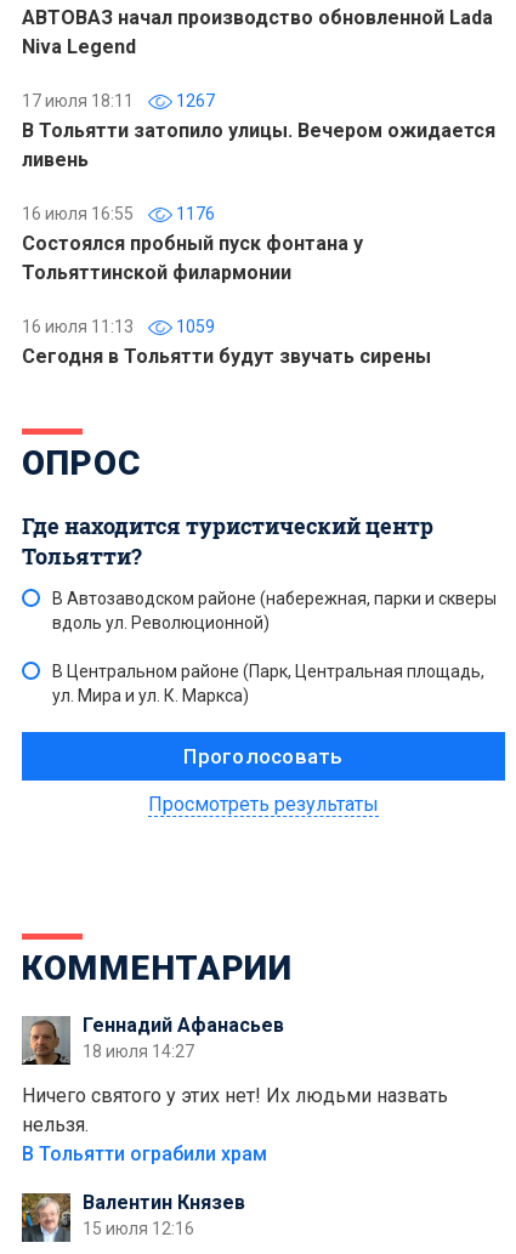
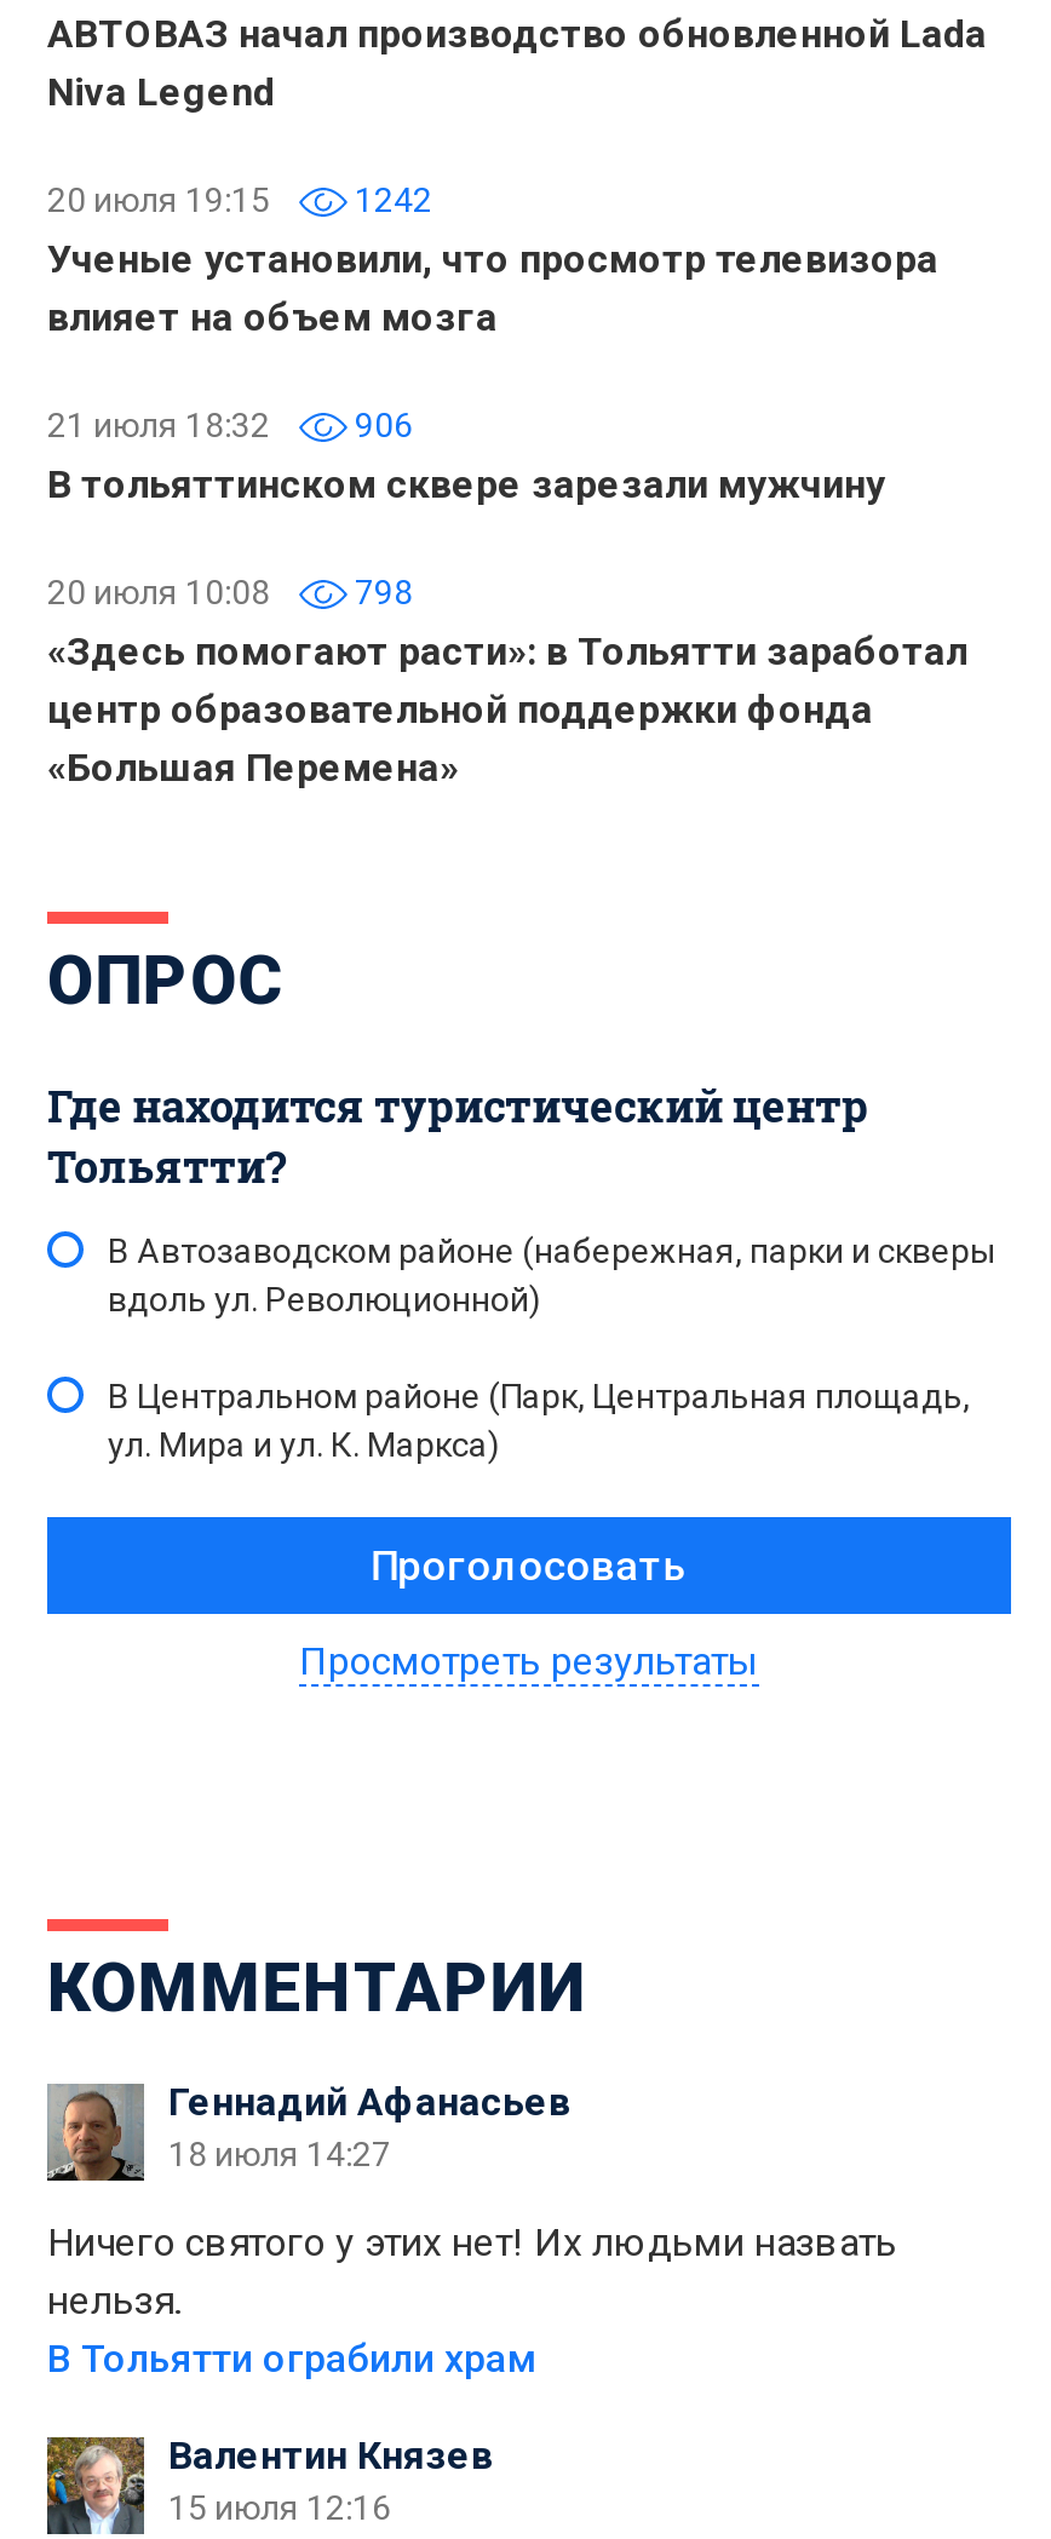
[22,91,495,171] 17 июля 18:11 | 1267 | В Тольятти затопило улицы. Вечером ожидается | ливень -> [47,180,938,340] 20 июля 19:15 | 1242 | Ученые установили, что просмотр телевизора | влияет на объем мозга
[22,204,363,284] 16 июля 16:55 | 1176 | Состоялся пробный пуск фонтана у | Тольяттинской филармонии -> [47,406,885,507] 21 июля 18:32 | 906 | В тольяттинском сквере зарезали мужчину
[22,317,431,368] 16 июля 11:13 | 1059 | Сегодня в Тольятти будут звучать сирены -> [47,573,967,791] 20 июля 10:08 | 798 | «Здесь помогают расти»: в Тольятти заработал | центр образовательной поддержки фонда | «Большая Перемена»

